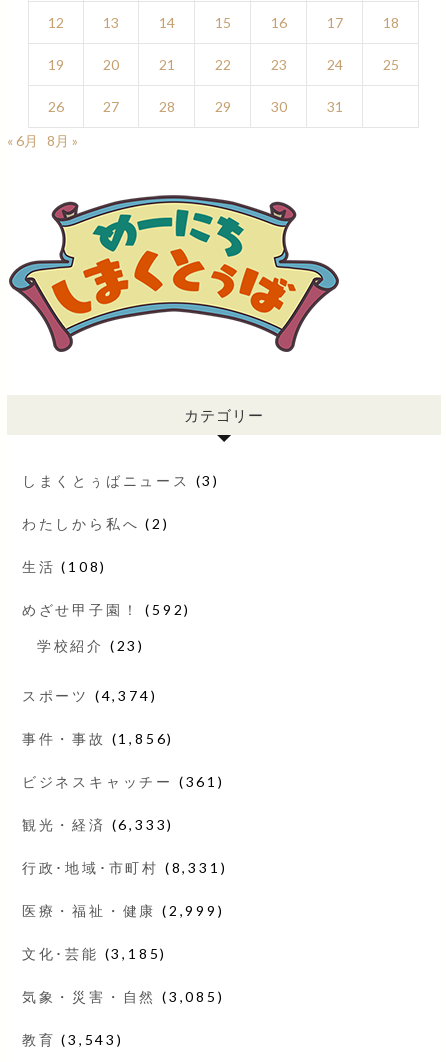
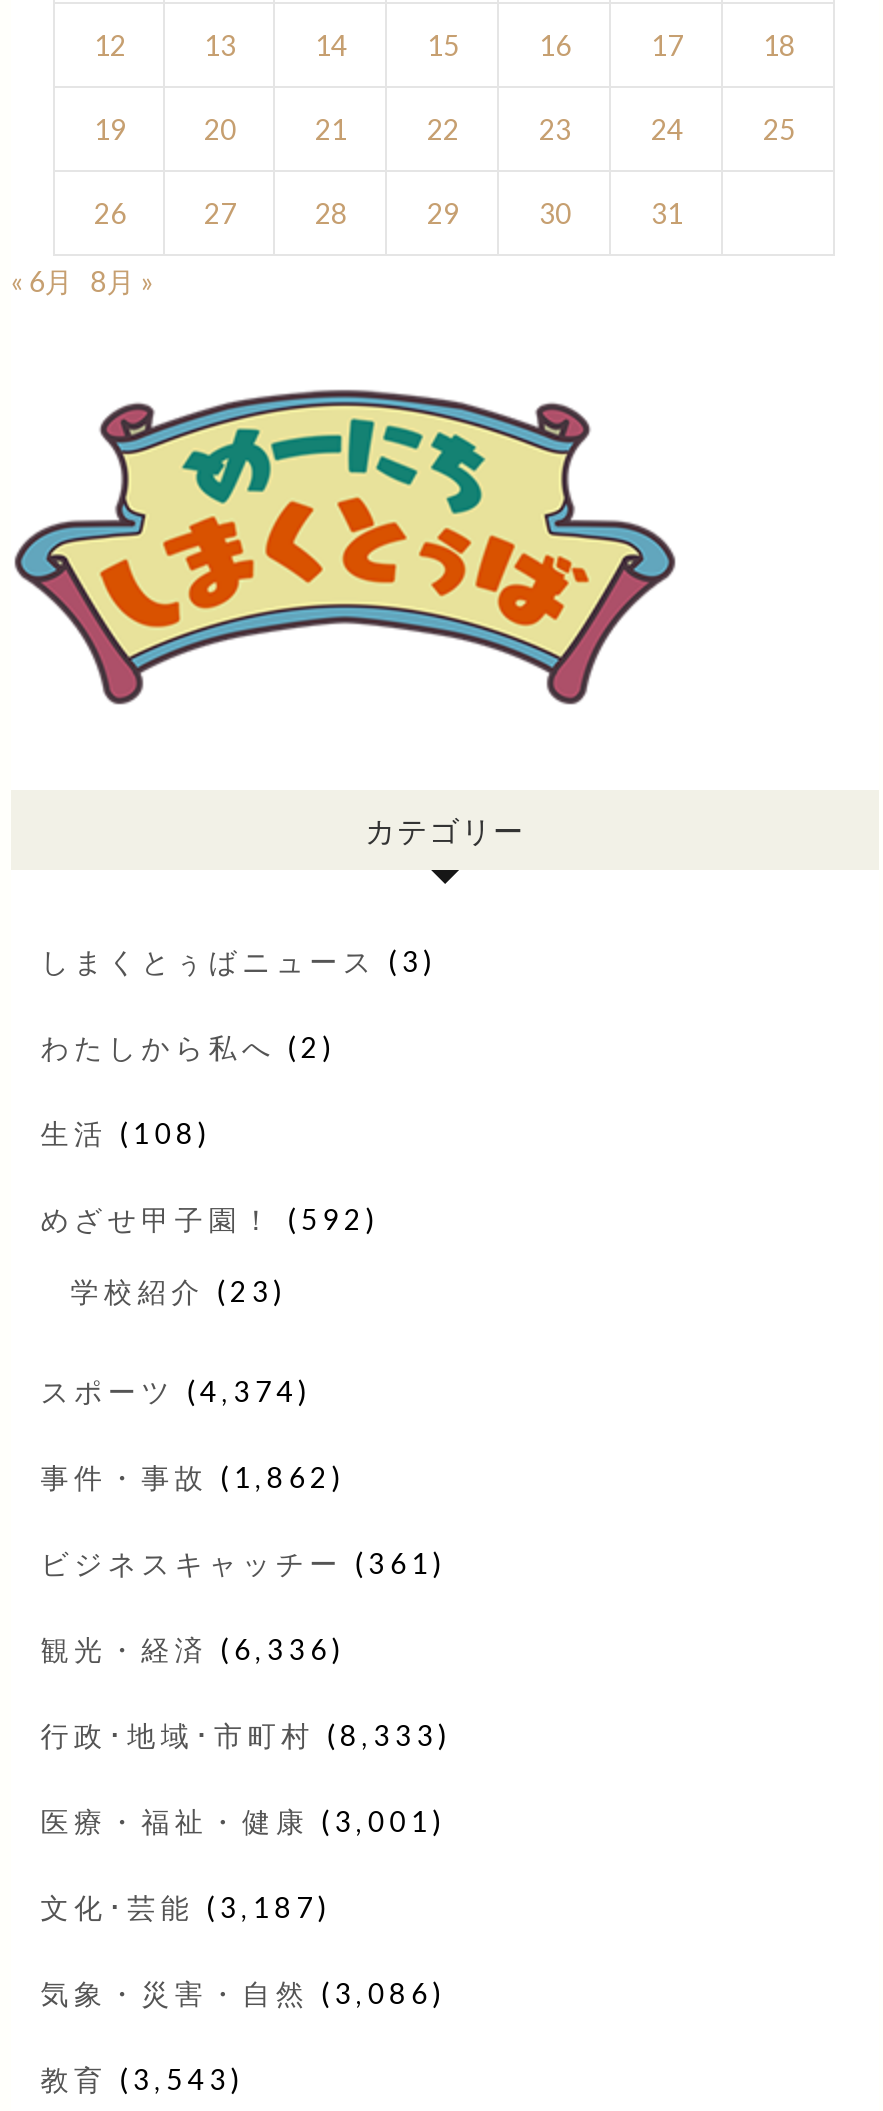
[22,730,174,747] 事件・事故(1,856) -> [40,1461,345,1495] 事件・事故(1,862)
[22,816,174,833] 観光・経済(6,333) -> [40,1633,345,1667] 観光・経済(6,336)
[22,859,227,876] 行政･地域･市町村(8,331) -> [40,1719,452,1753] 行政･地域･市町村(8,333)
[22,902,224,919] 医療・福祉・健康(2,999) -> [40,1805,446,1839] 医療・福祉・健康(3,001)
[22,945,167,962] 文化･芸能(3,185) -> [40,1891,331,1925] 文化･芸能(3,187)
[22,988,224,1005] 気象・災害・自然(3,085) -> [40,1977,446,2011] 気象・災害・自然(3,086)

